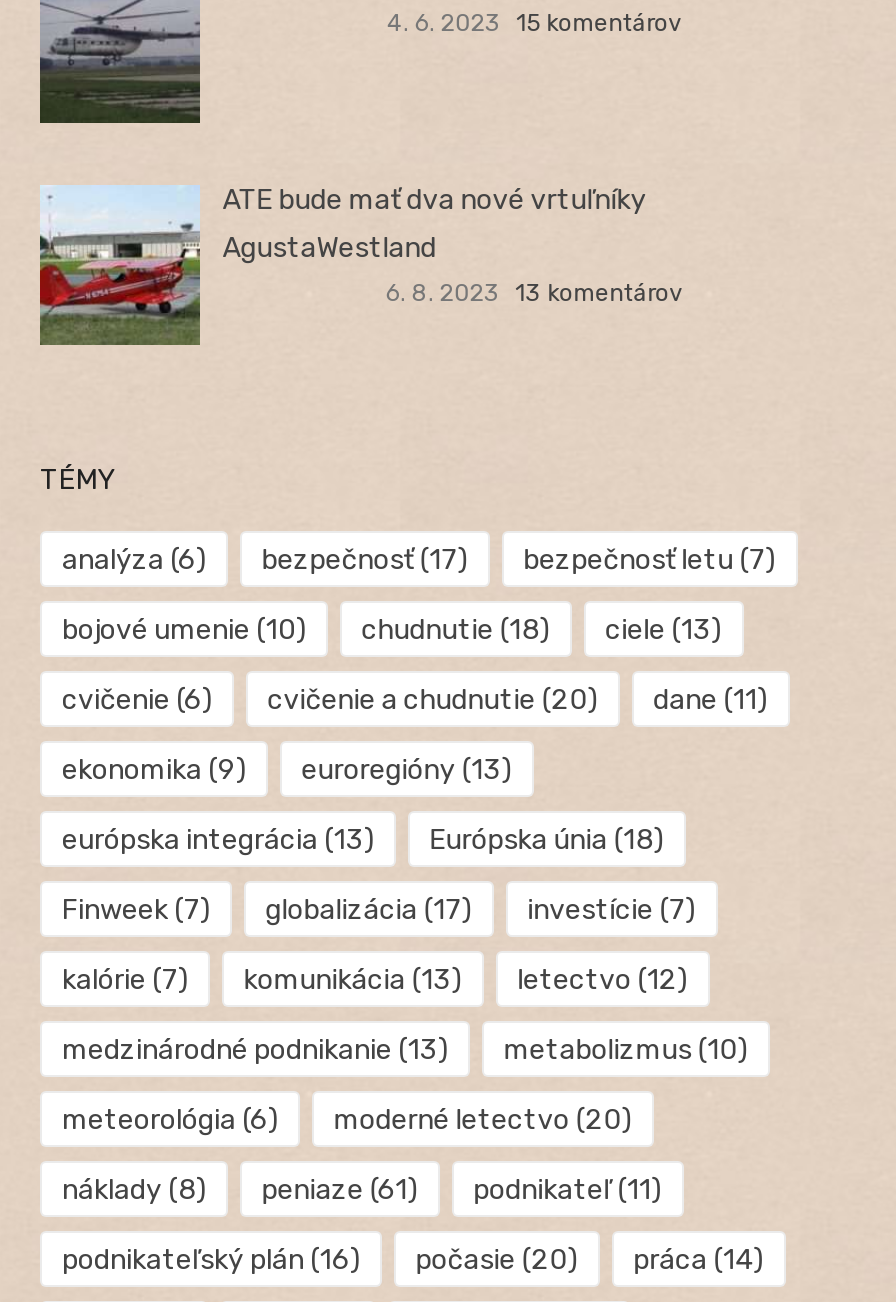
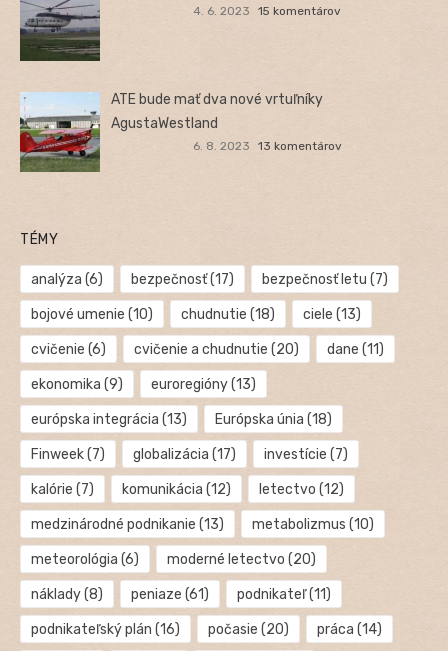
[62,962,687,996] kalórie (7) komunikácia (13) letectvo (12) -> [31,481,344,498] kalórie (7) komunikácia (12) letectvo (12)

